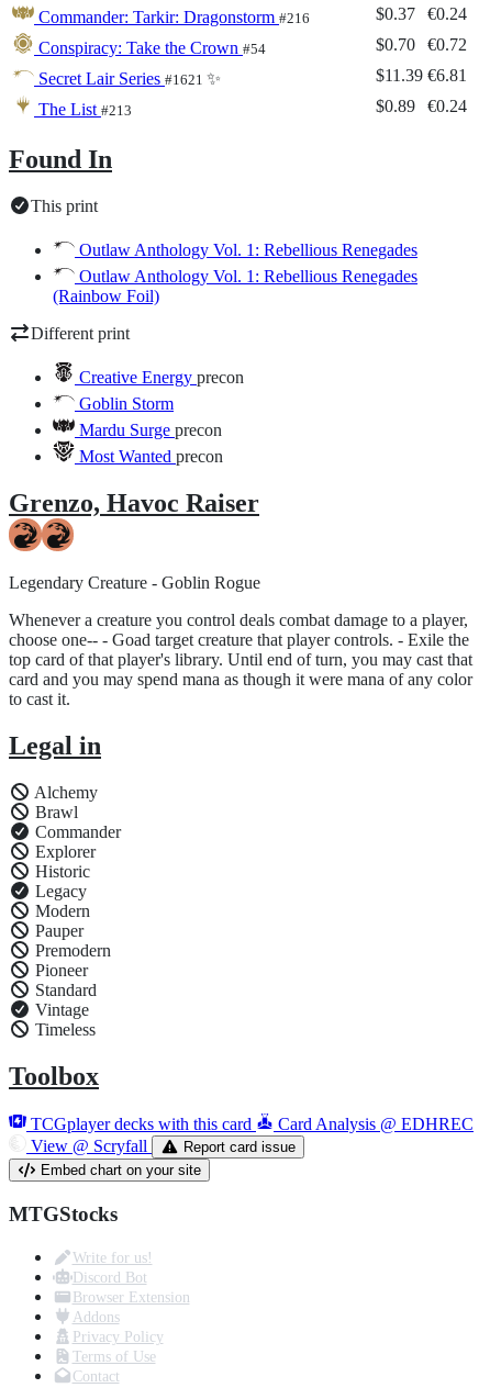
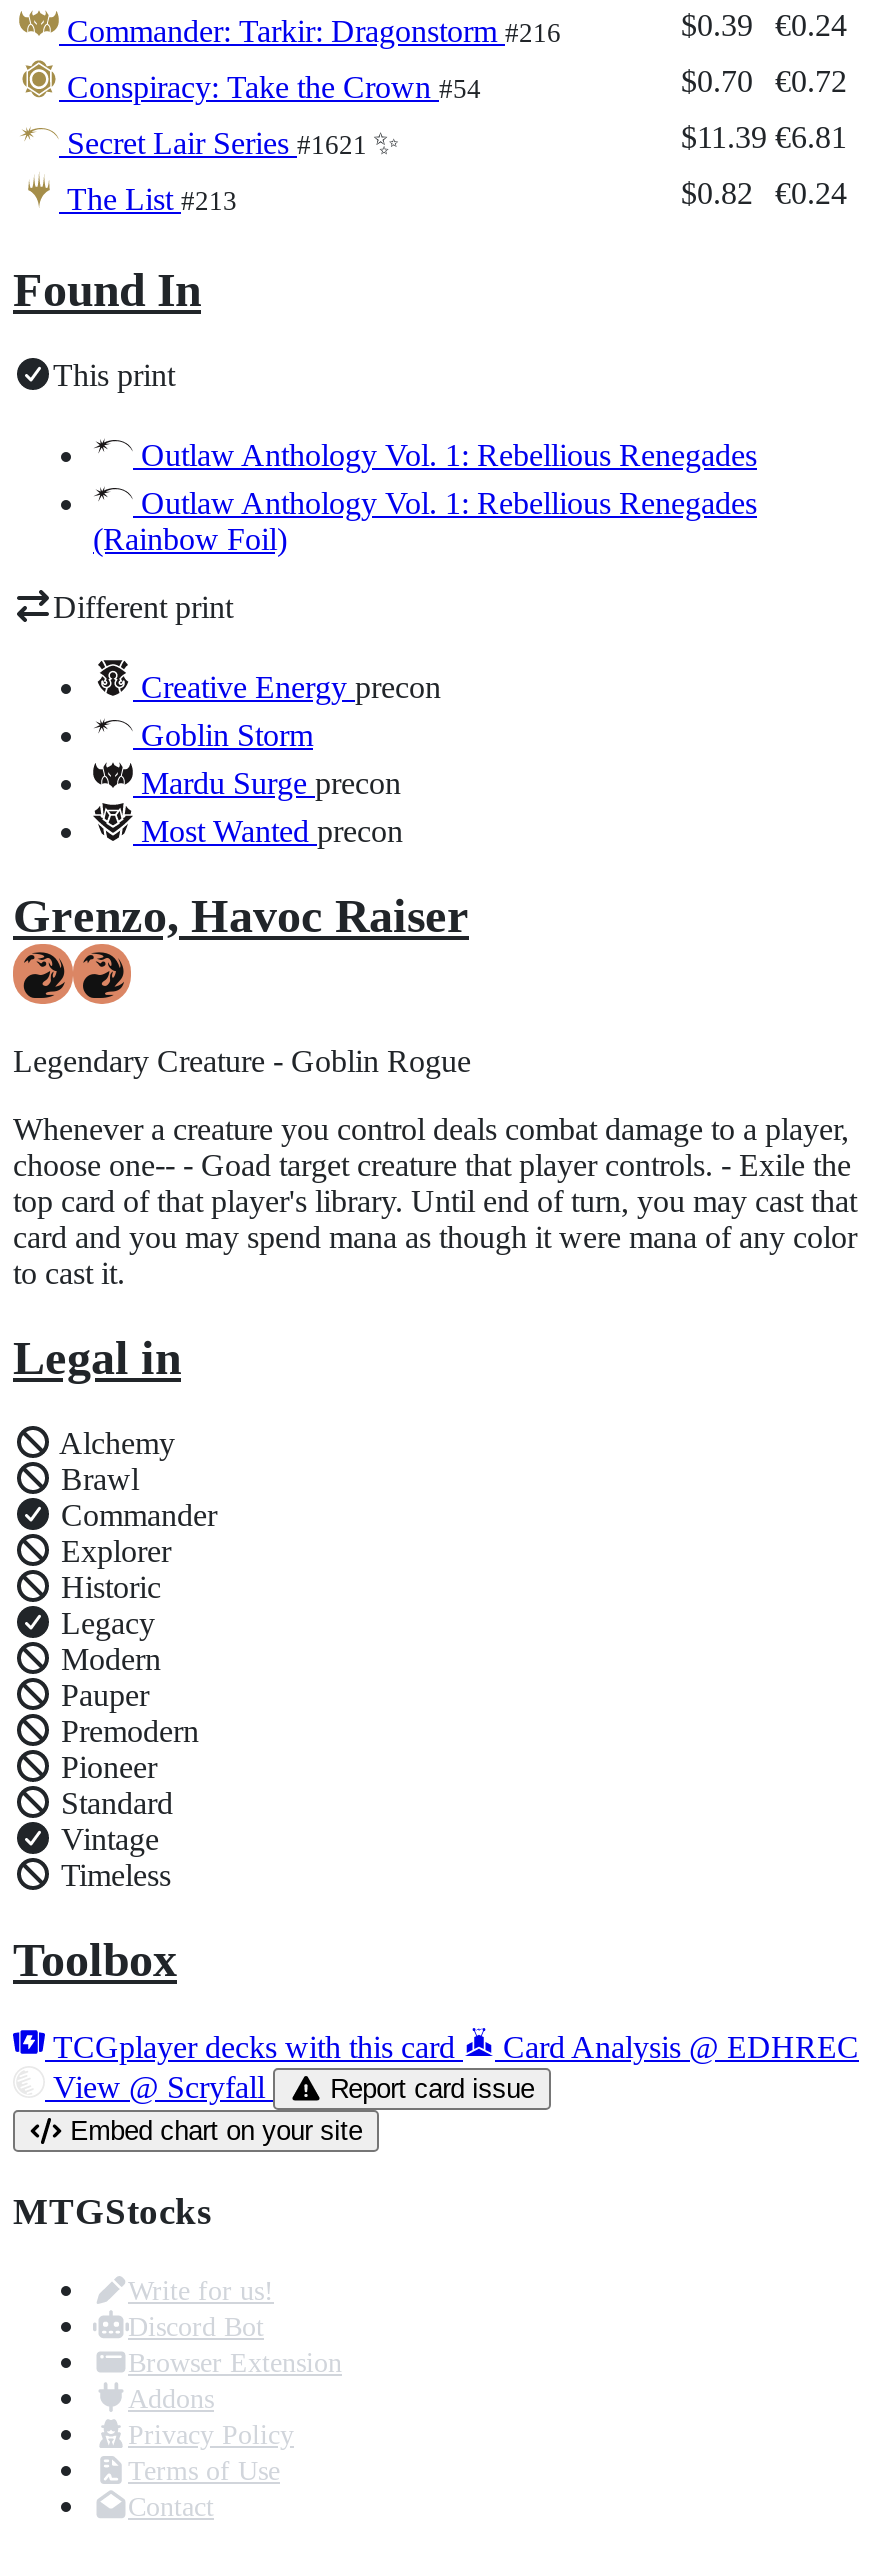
[376,4,467,23] $0.37 €0.24 -> [681,8,847,42] $0.39 €0.24
[376,97,467,115] $0.89 €0.24 -> [681,176,847,210] $0.82 €0.24

